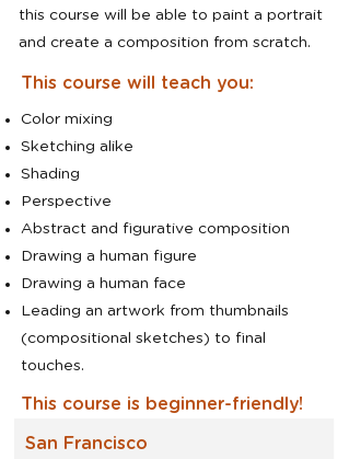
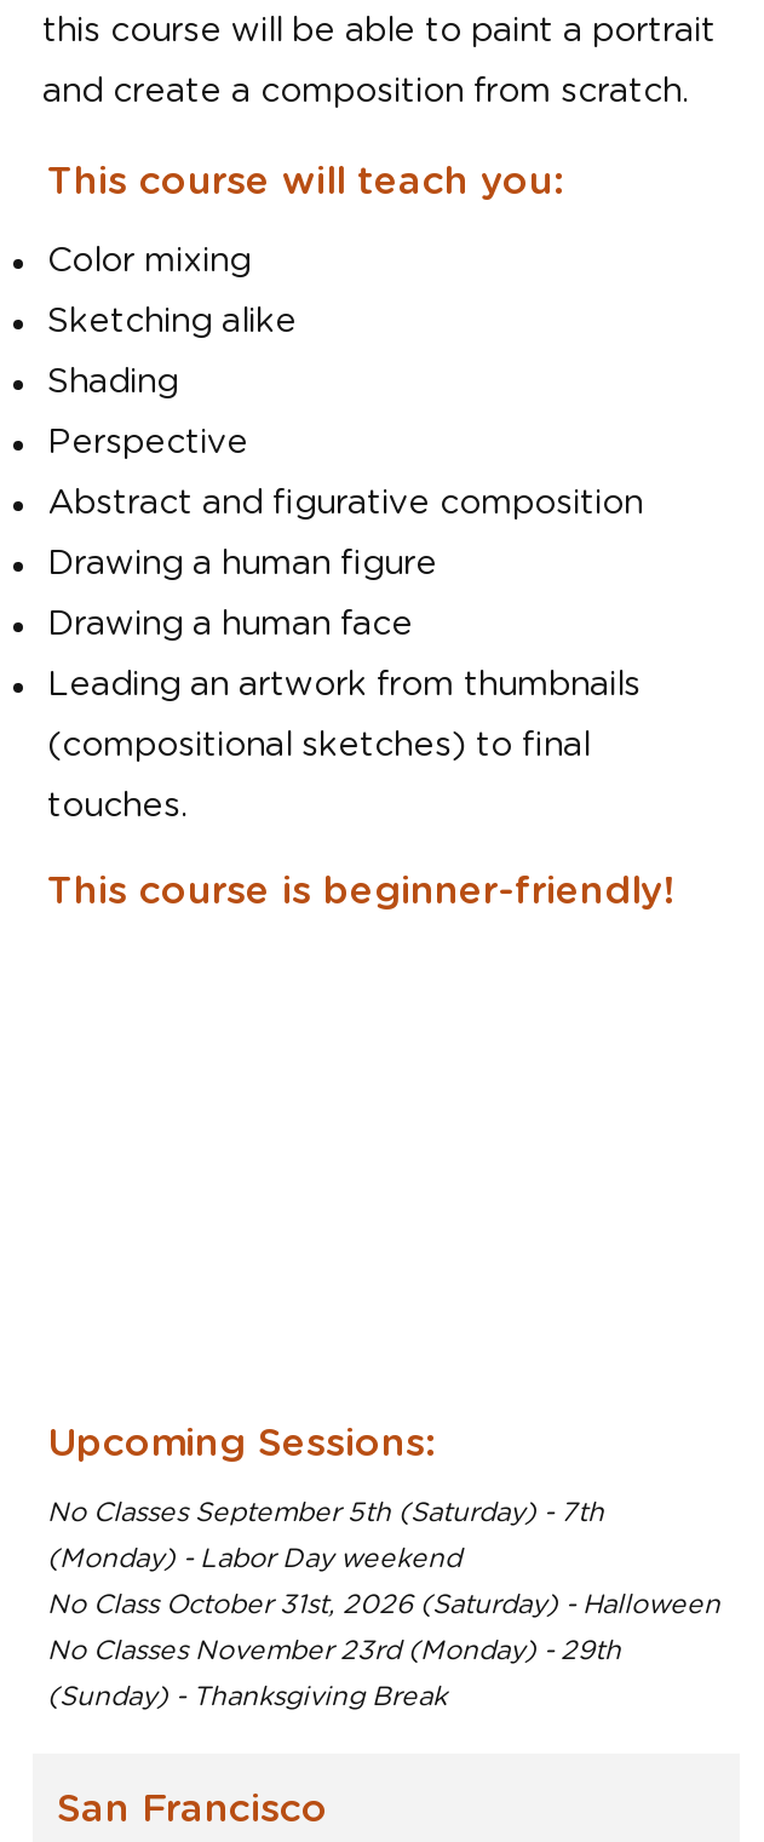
none -> [47,1423,720,1709] Upcoming Sessions: | No Classes September 5th (Saturday) - 7th | (Monday) - Labor Day weekend | No Class October 31st, 2026 (Saturday) - Halloween | No Classes November 23rd (Monday) - 29th | (Sunday) - Thanksgiving Break

